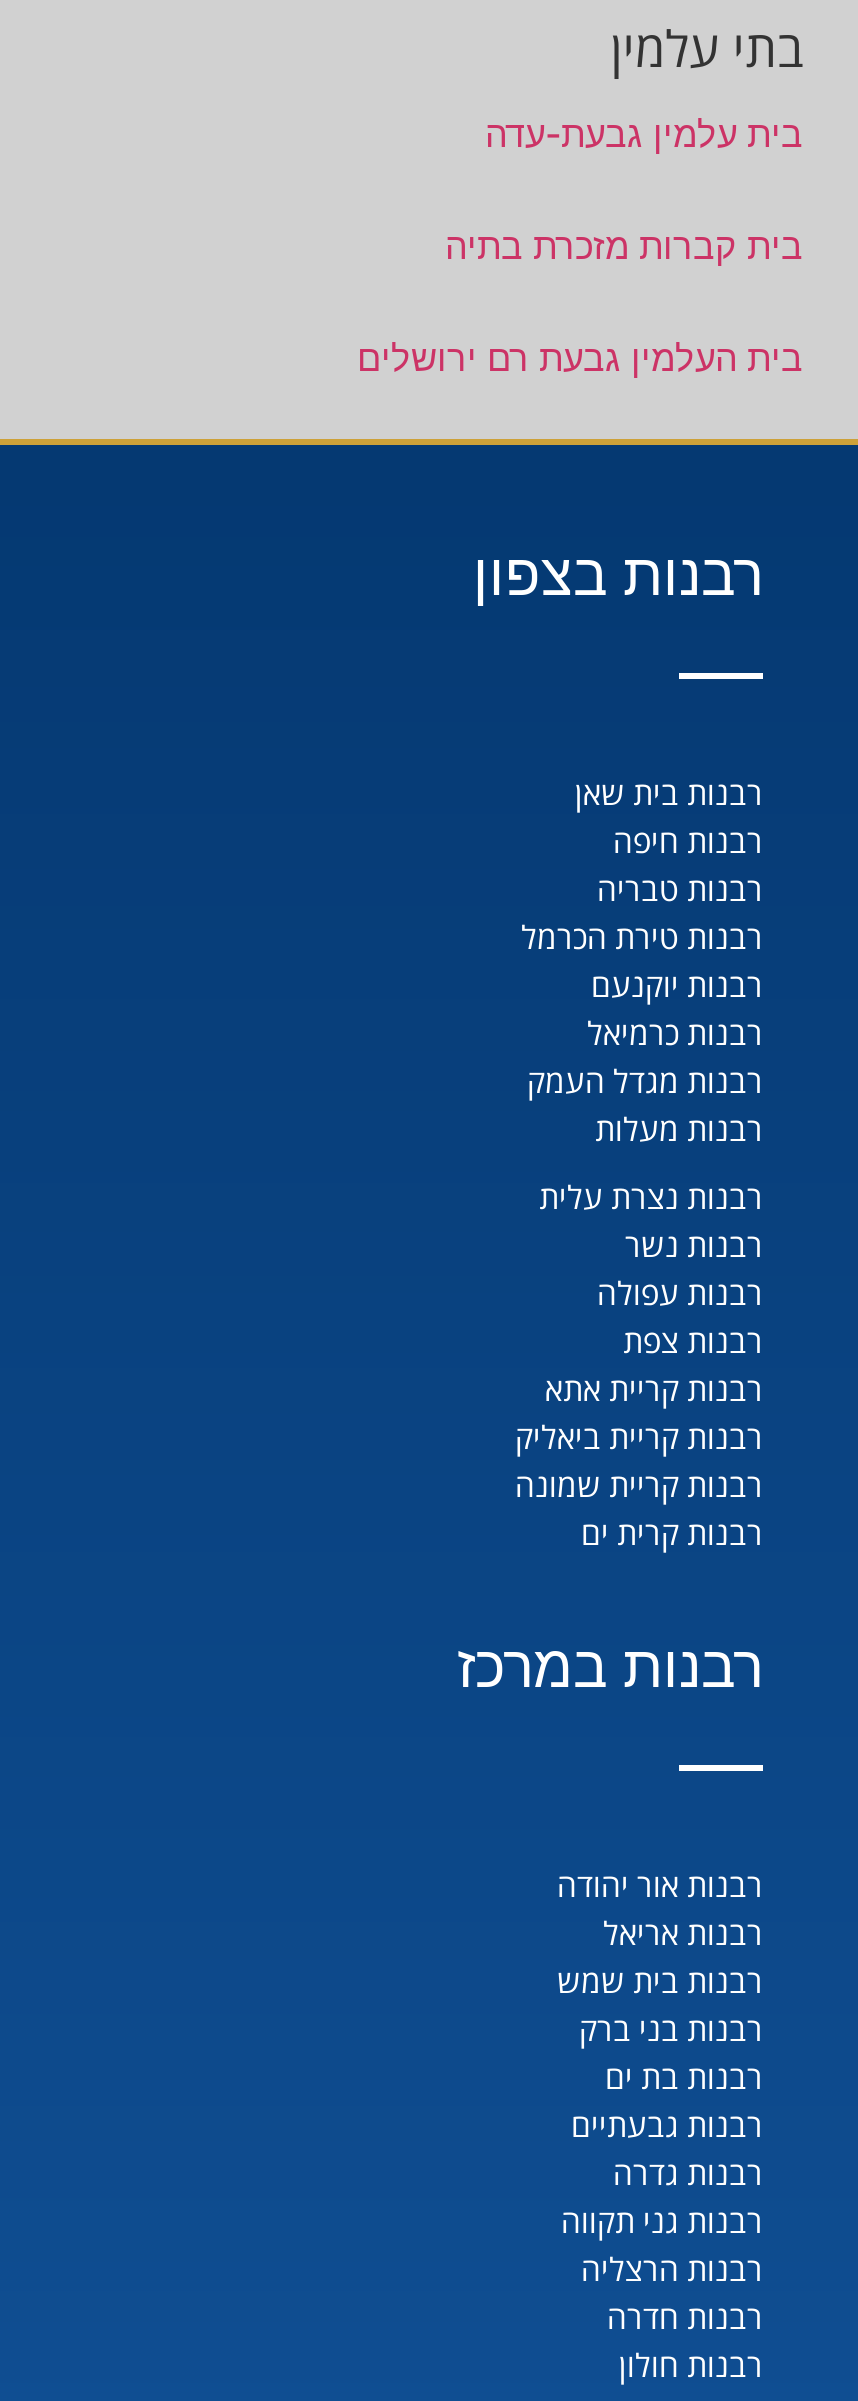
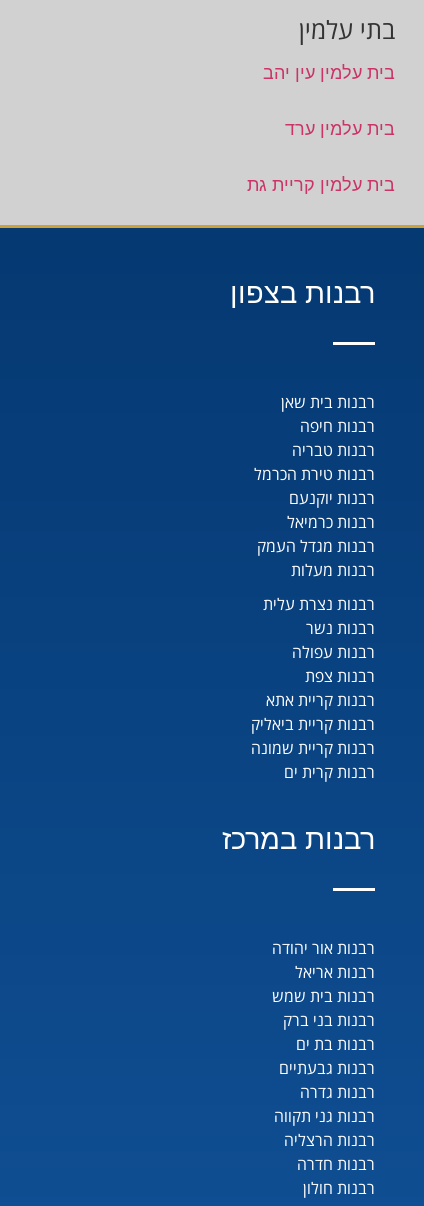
[485,112,803,154] בית עלמין גבעת-עדה -> [263,62,395,83] בית עלמין עין יהב
[445,224,803,266] בית קברות מזכרת בתיה -> [285,118,395,139] בית עלמין ערד
[357,336,803,378] בית העלמין גבעת רם ירושלים -> [247,174,395,195] בית עלמין קריית גת

